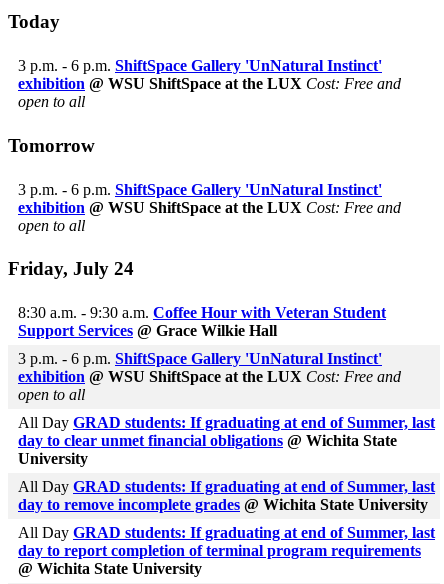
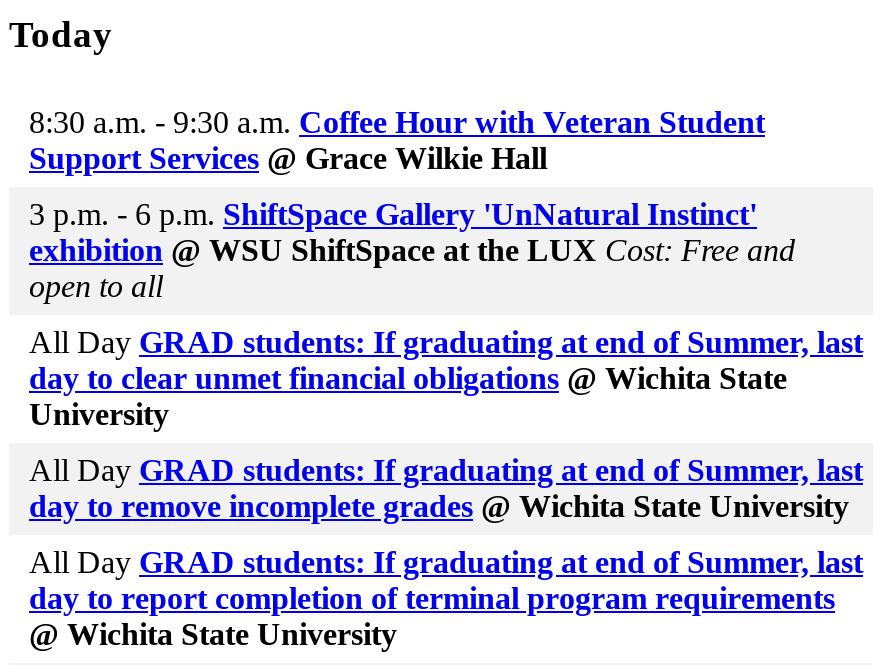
[8,57,401,279] 3 p.m. - 6 p.m. ShiftSpace Gallery 'UnNatural Instinct' | exhibition @ WSU ShiftSpace at the LUX Cost: Free and | open to all | Tomorrow | 3 p.m. - 6 p.m. ShiftSpace Gallery 'UnNatural Instinct' | exhibition @ WSU ShiftSpace at the LUX Cost: Free and | open to all | Friday, July 24 -> none

